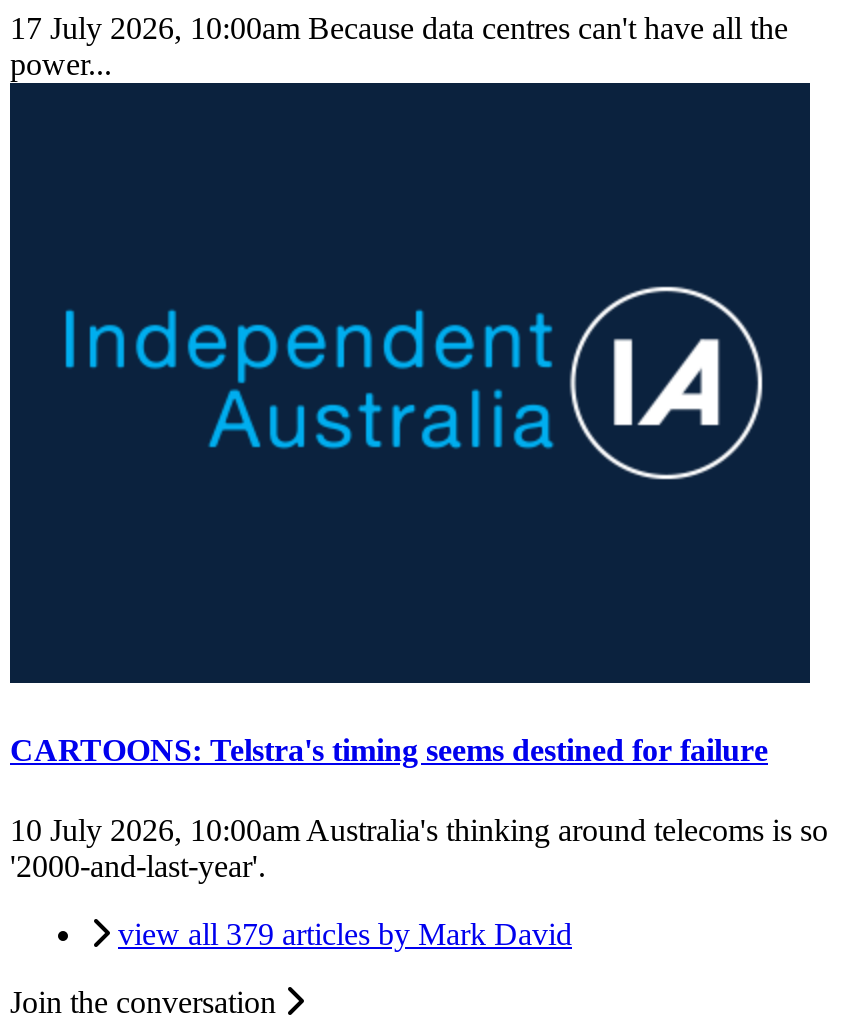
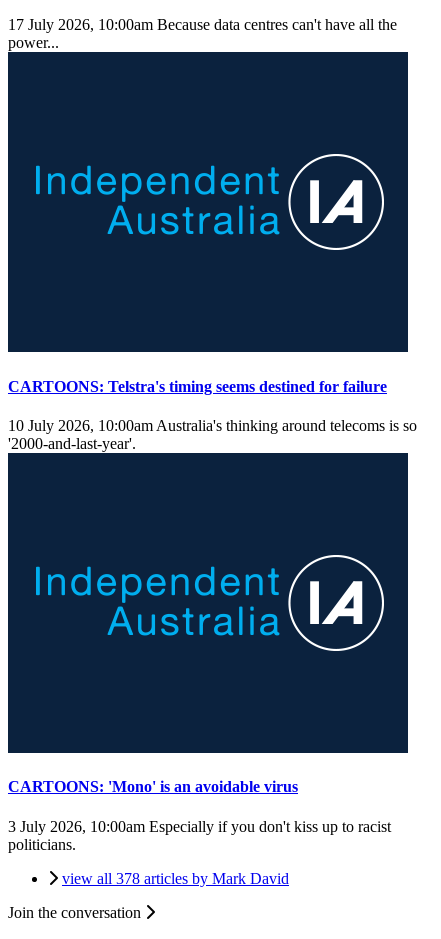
[118,916,572,950] view all 379 articles by Mark David -> [8,778,391,886] CARTOONS: 'Mono' is an avoidable virus | 3 July 2026, 10:00am Especially if you don't kiss up to racist | politicians. | view all 378 articles by Mark David

